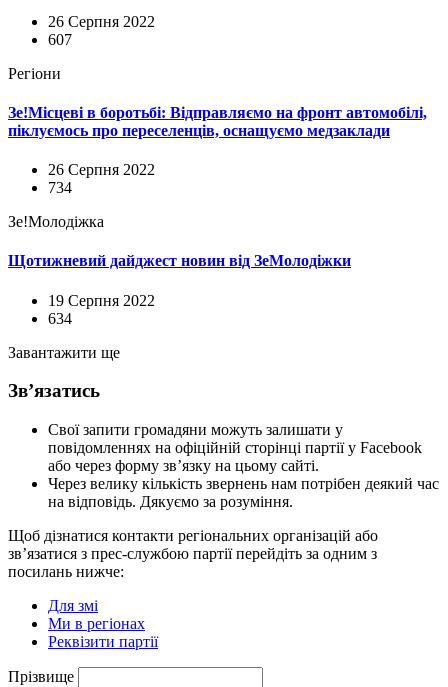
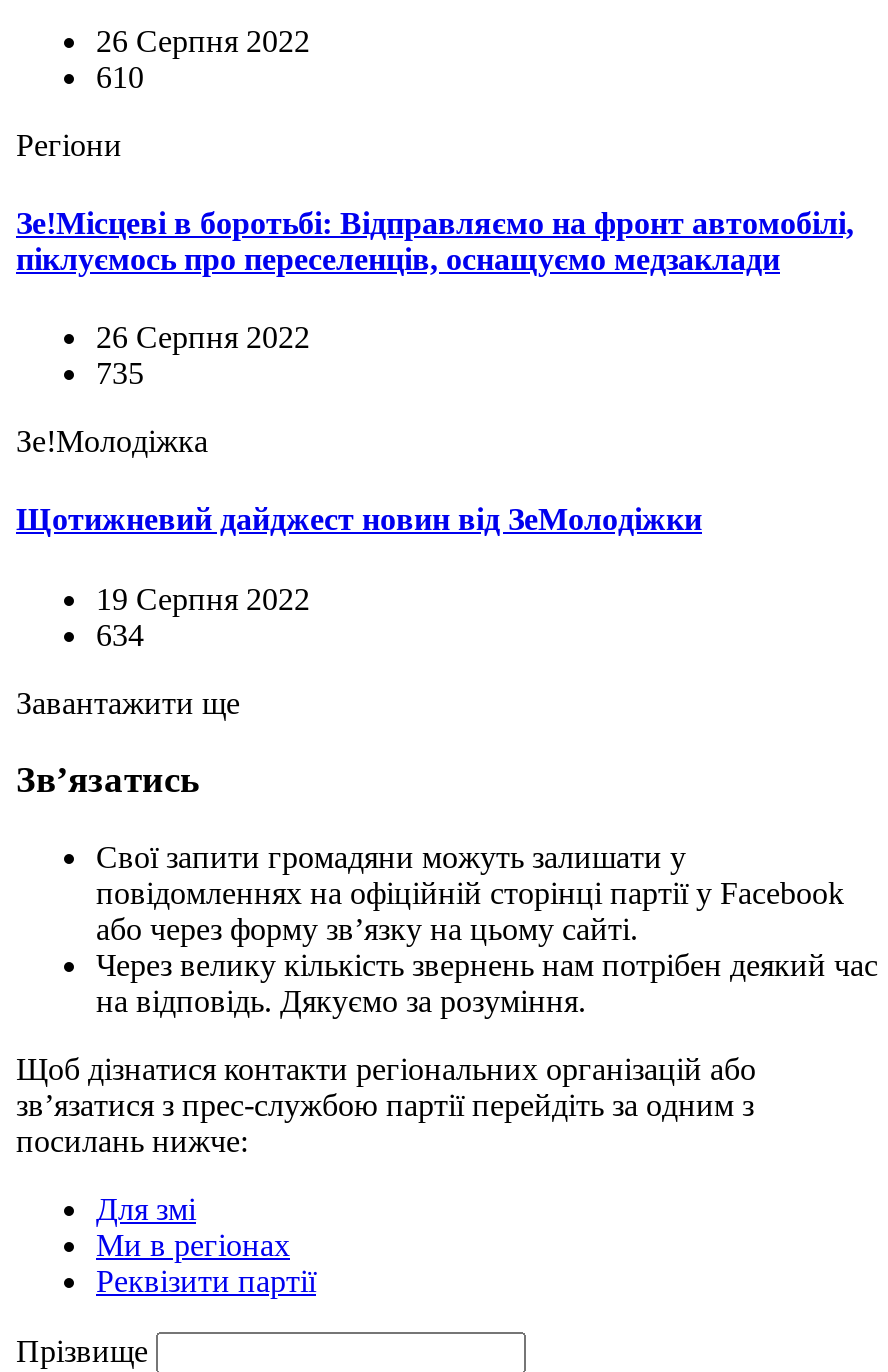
[48,31,72,48] 607 -> [96,59,144,93] 610
[48,179,72,196] 734 -> [96,356,144,390] 735

